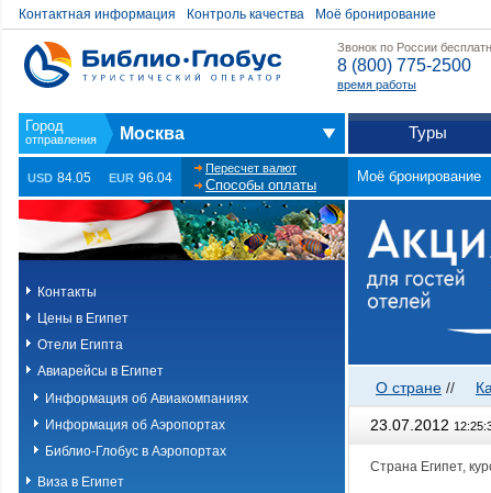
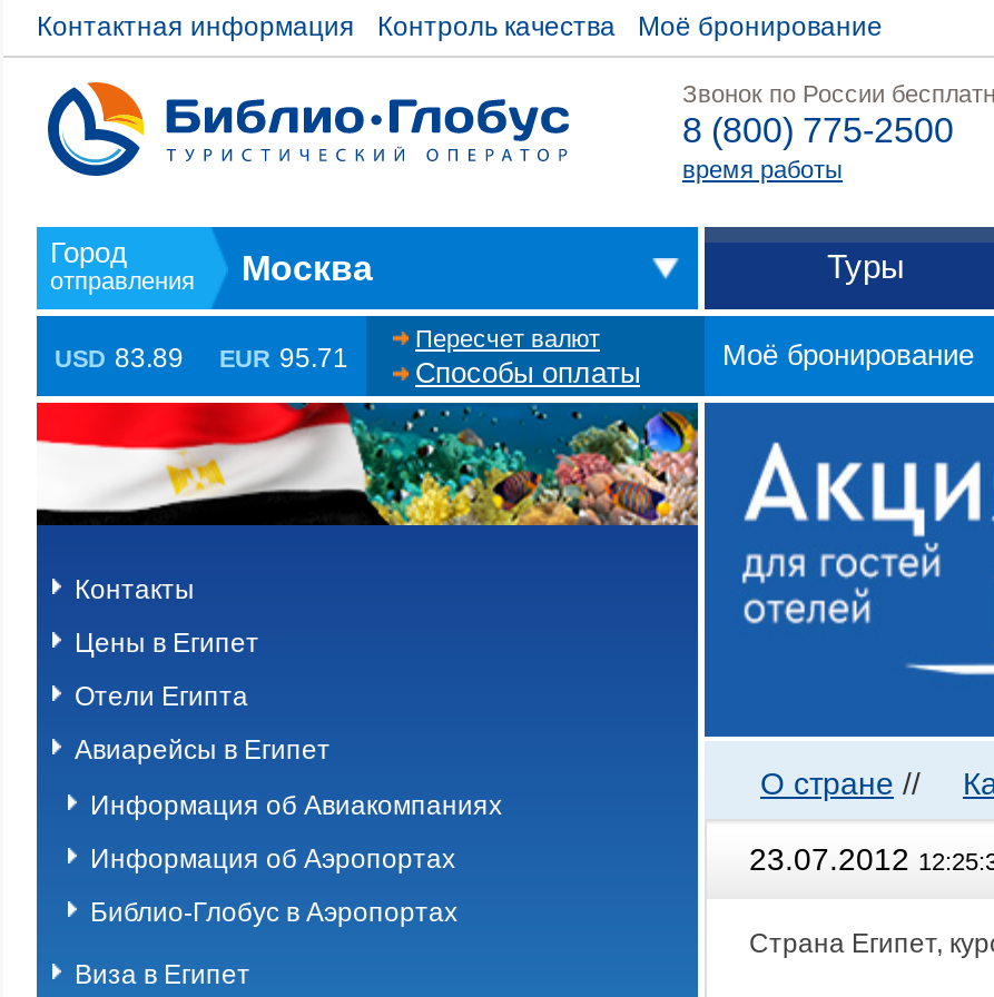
[27,170,91,186] USD 84.05 -> [55,343,184,374] USD 83.89
[109,170,172,186] EUR 96.04 -> [219,343,348,374] EUR 95.71

